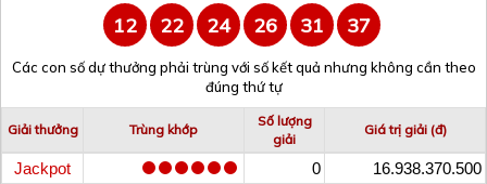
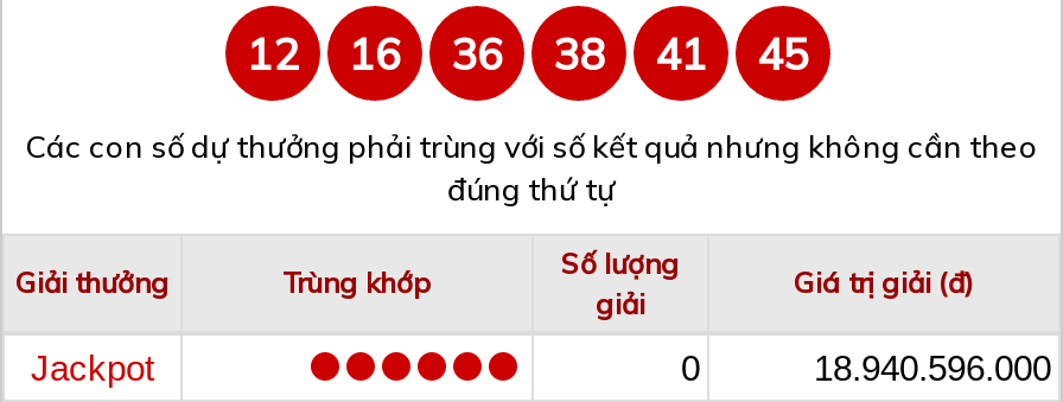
[160,13,184,38] 22 -> [349,27,401,81] 16
[207,13,230,38] 24 -> [451,27,503,81] 36
[253,13,277,38] 26 -> [553,27,605,81] 38
[300,13,324,38] 31 -> [655,27,707,81] 41
[347,13,371,38] 37 -> [757,27,809,81] 45
[373,159,482,177] 16.938.370.500 -> [814,347,1051,387] 18.940.596.000

